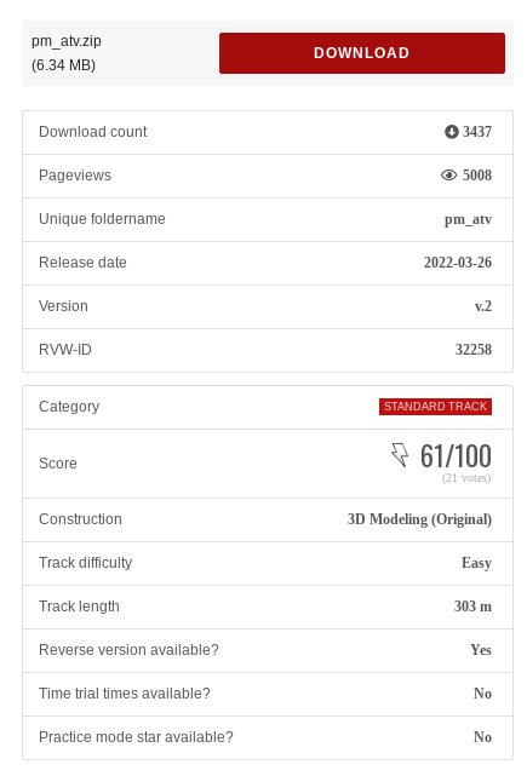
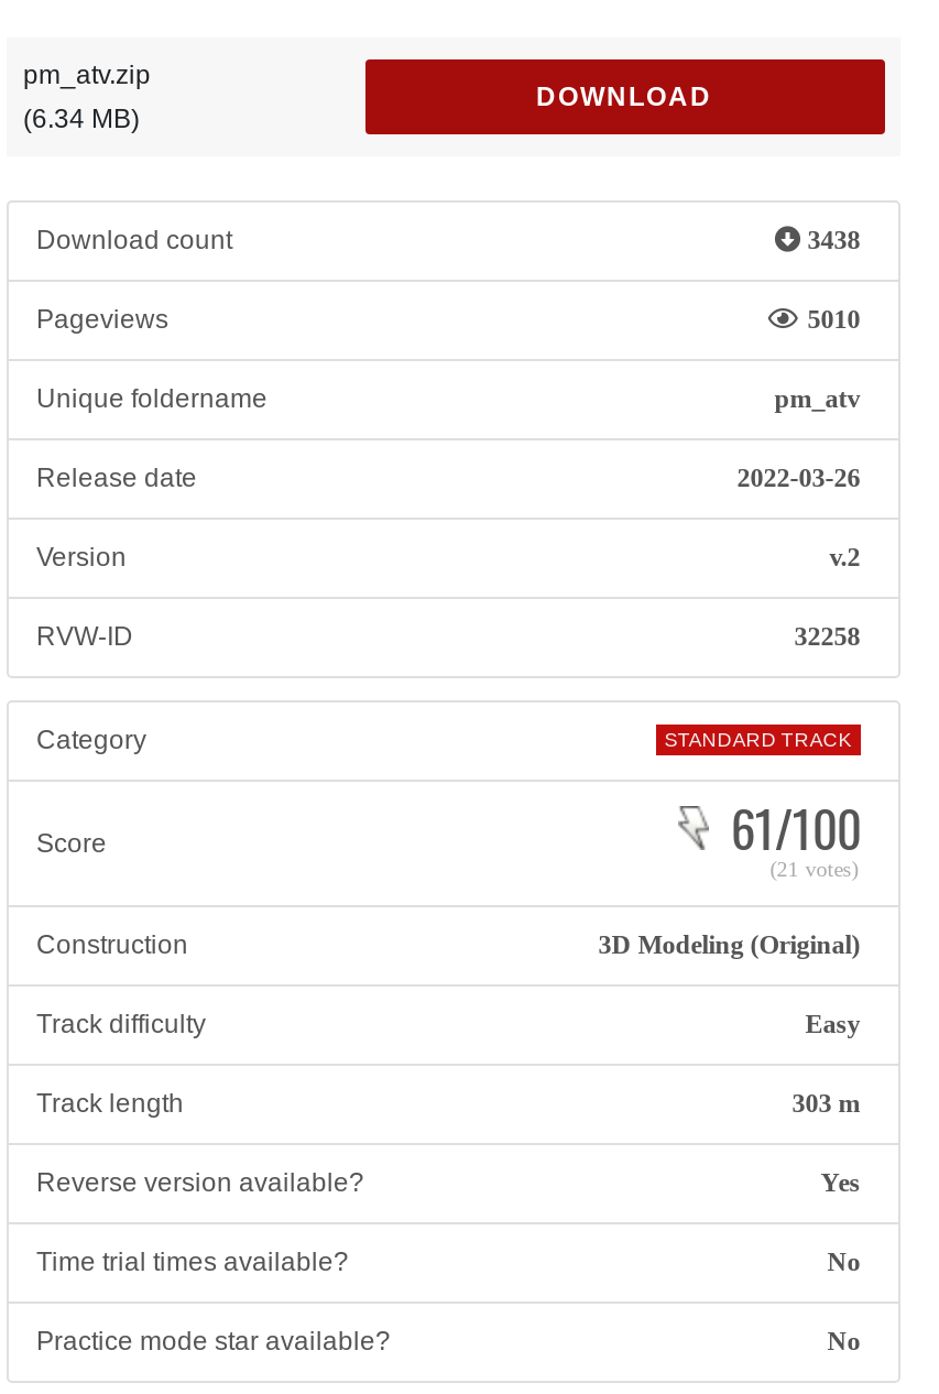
[462,124,492,141] 3437 -> [807,225,860,256] 3438
[462,167,492,184] 5008 -> [807,304,860,335] 5010

